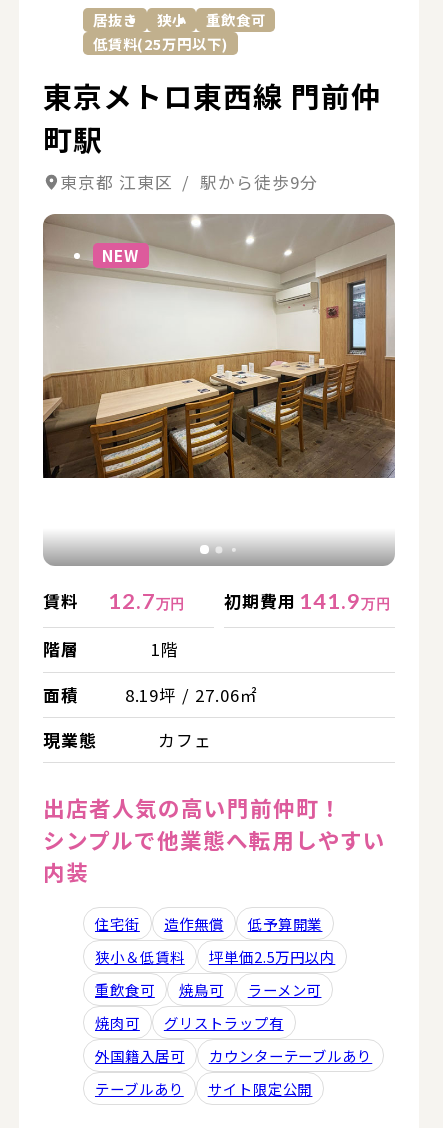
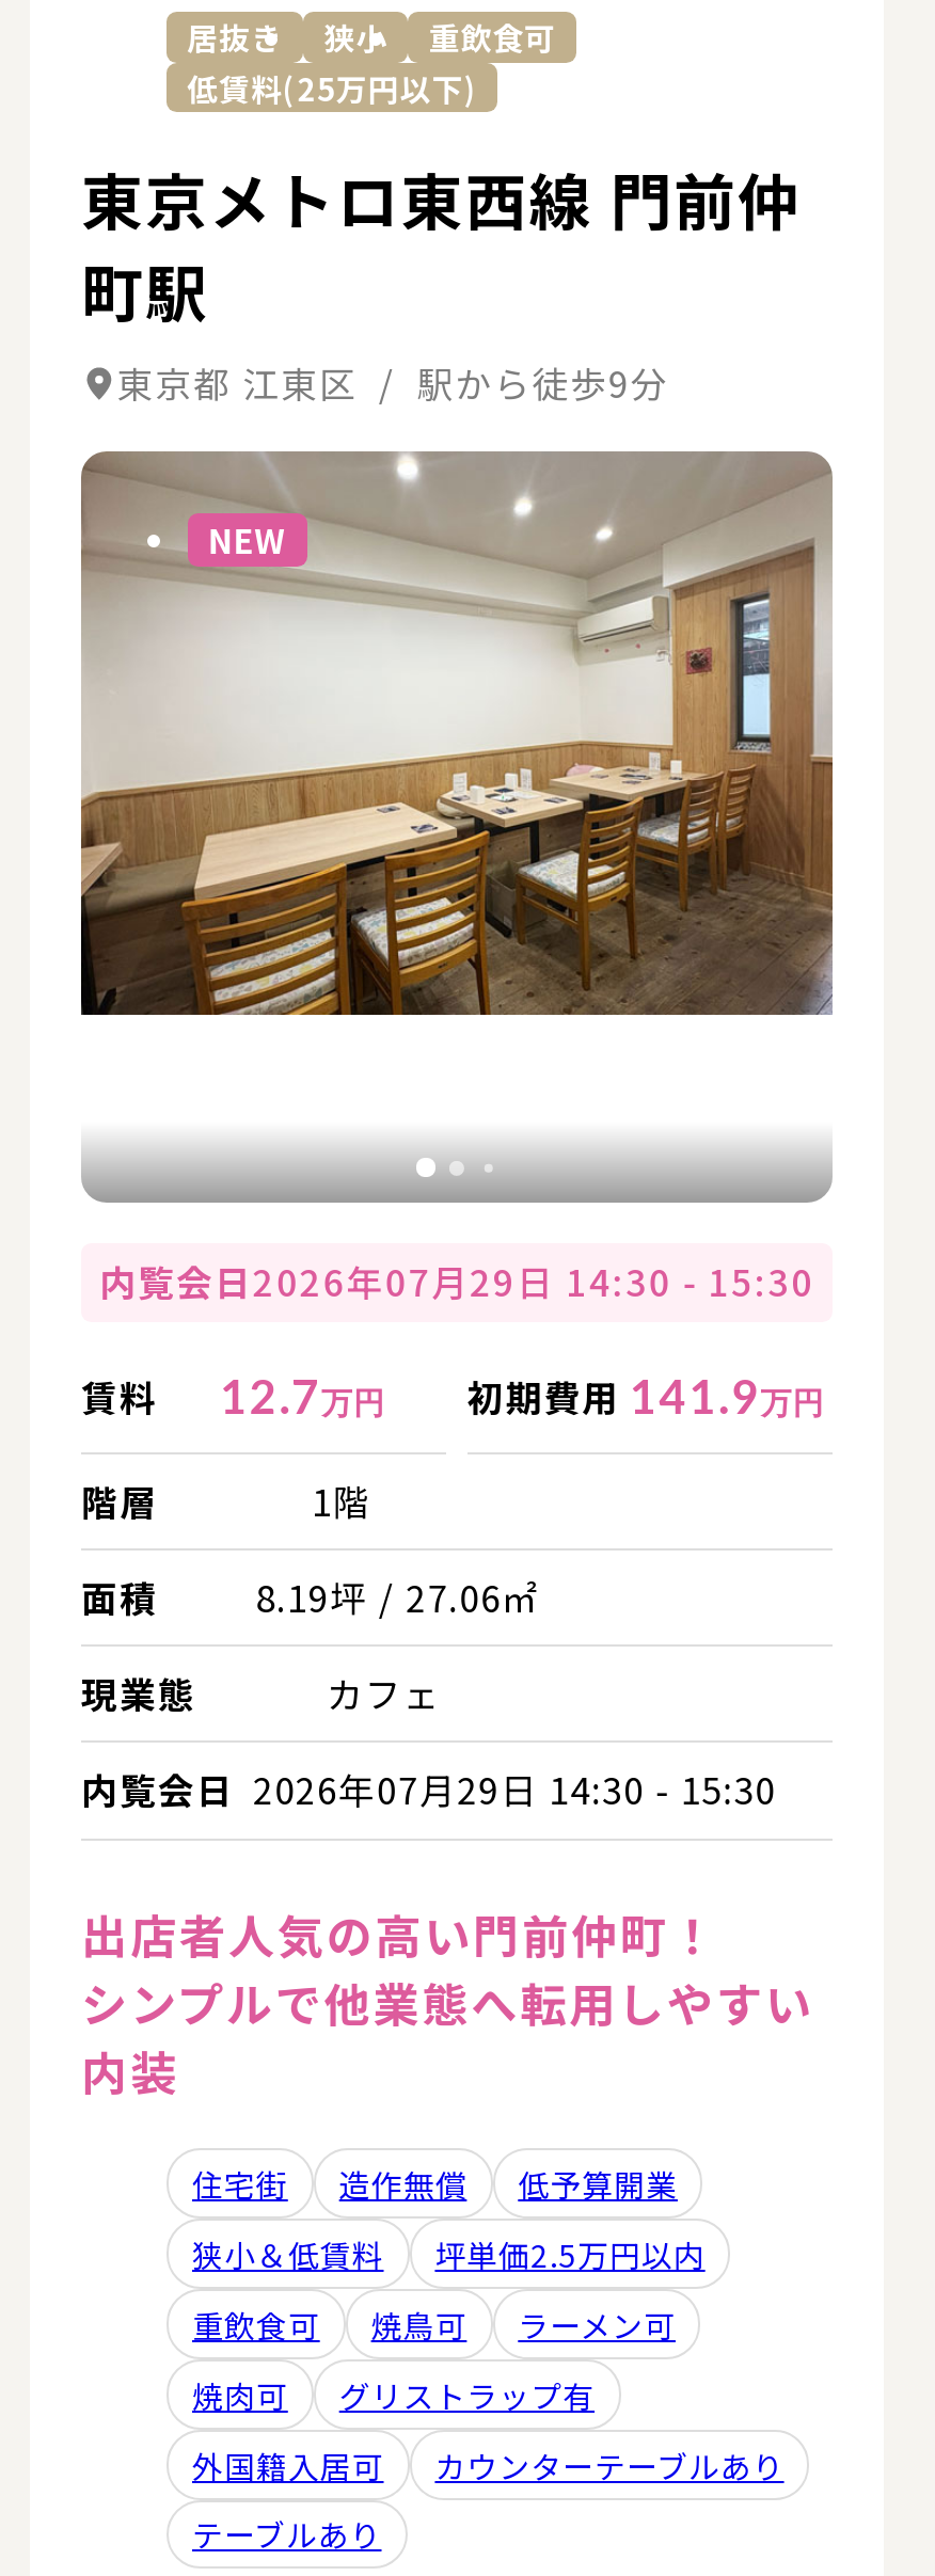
none -> [99,1256,814,1307] 内覧会日2026年07月29日 14:30 - 15:30
none -> [81,1764,776,1815] 内覧会日 2026年07月29日 14:30 - 15:30
[208,1078,312,1099] サイト限定公開 -> none

